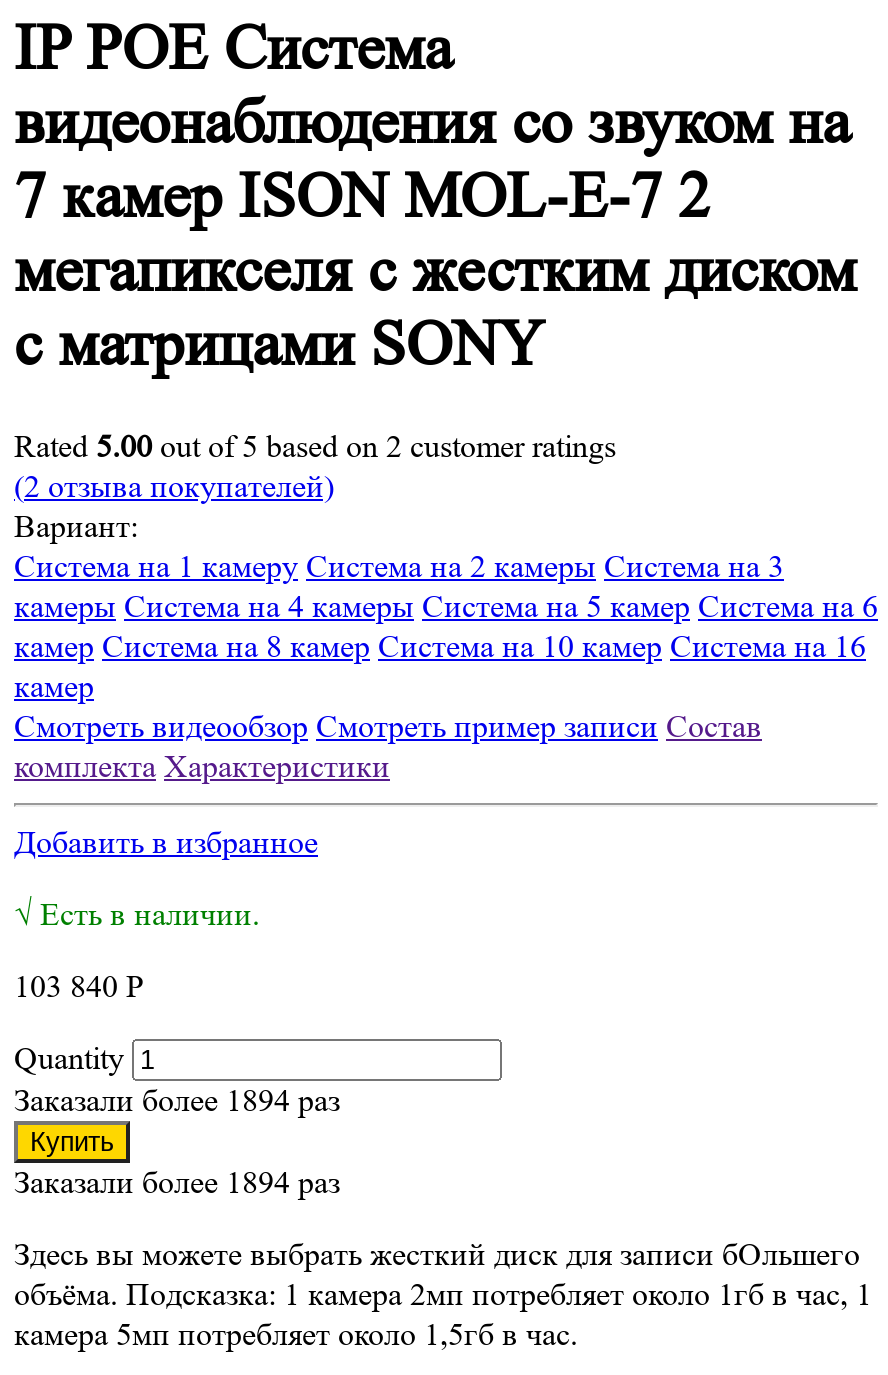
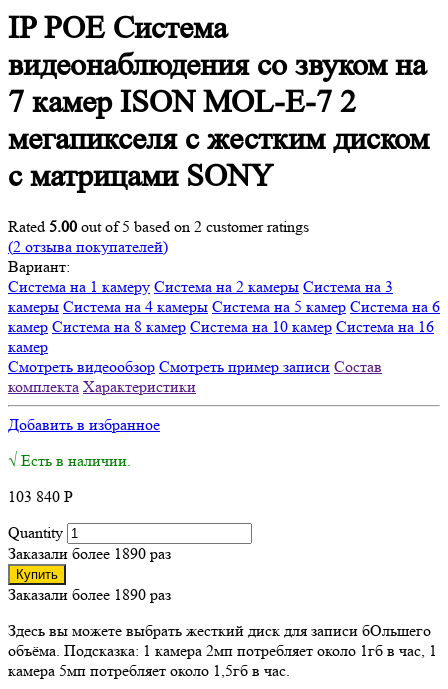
[14,1081,340,1119] Заказали более 1894 раз -> [8,544,171,563] Заказали более 1890 раз
[14,1163,340,1201] Заказали более 1894 раз -> [8,585,171,604] Заказали более 1890 раз

